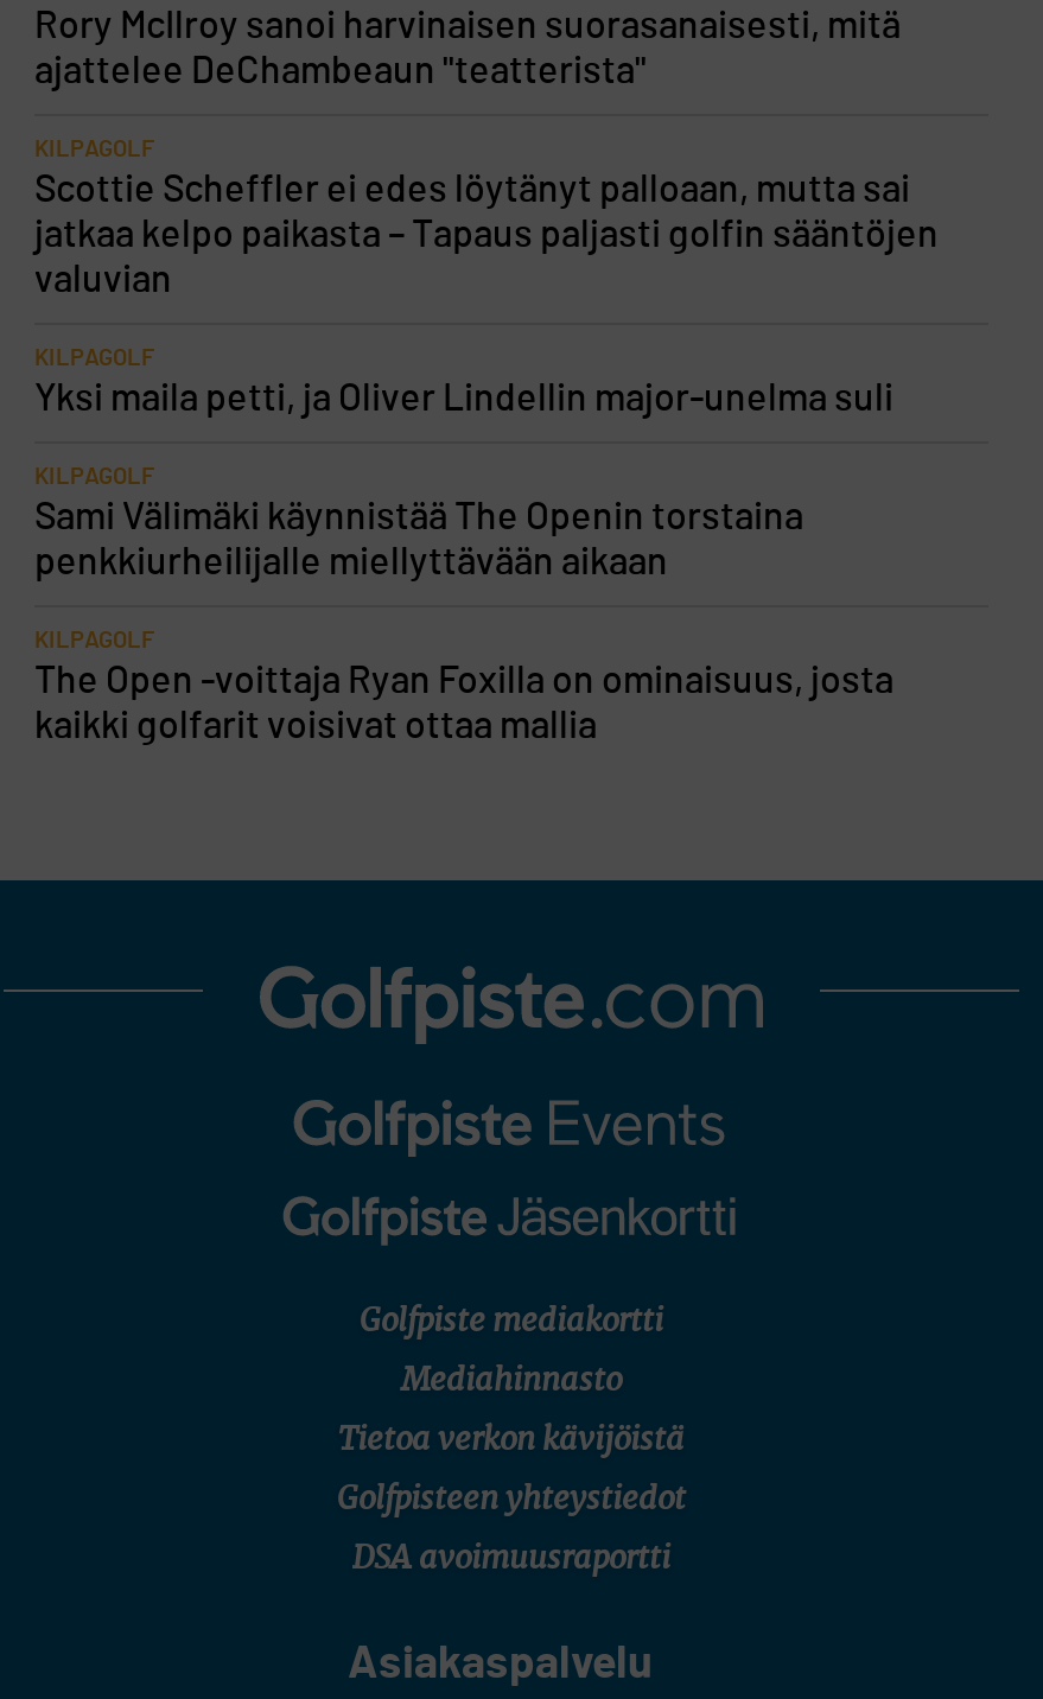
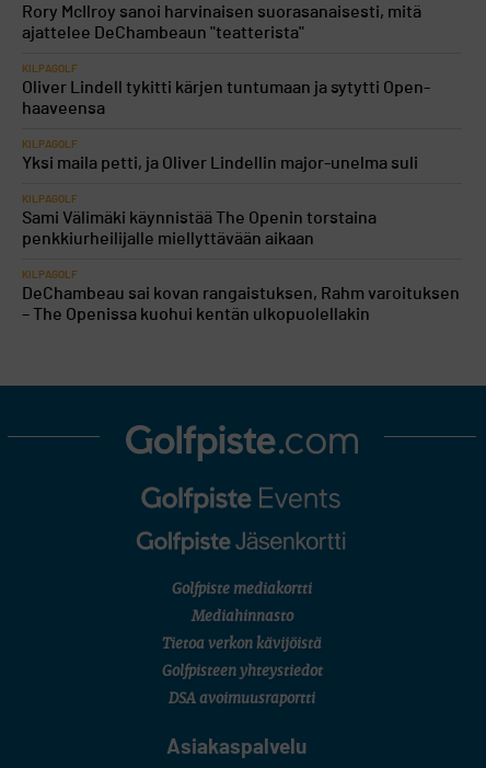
[34,172,939,300] Scottie Scheffler ei edes löytänyt palloaan, mutta sai | jatkaa kelpo paikasta – Tapaus paljasti golfin sääntöjen | valuvian -> [22,79,430,118] Oliver Lindell tykitti kärjen tuntumaan ja sytytti Open- | haaveensa
[34,663,893,746] The Open -voittaja Ryan Foxilla on ominaisuus, josta | kaikki golfarit voisivat ottaa mallia -> [22,285,460,324] DeChambeau sai kovan rangaistuksen, Rahm varoituksen | – The Openissa kuohui kentän ulkopuolellakin

